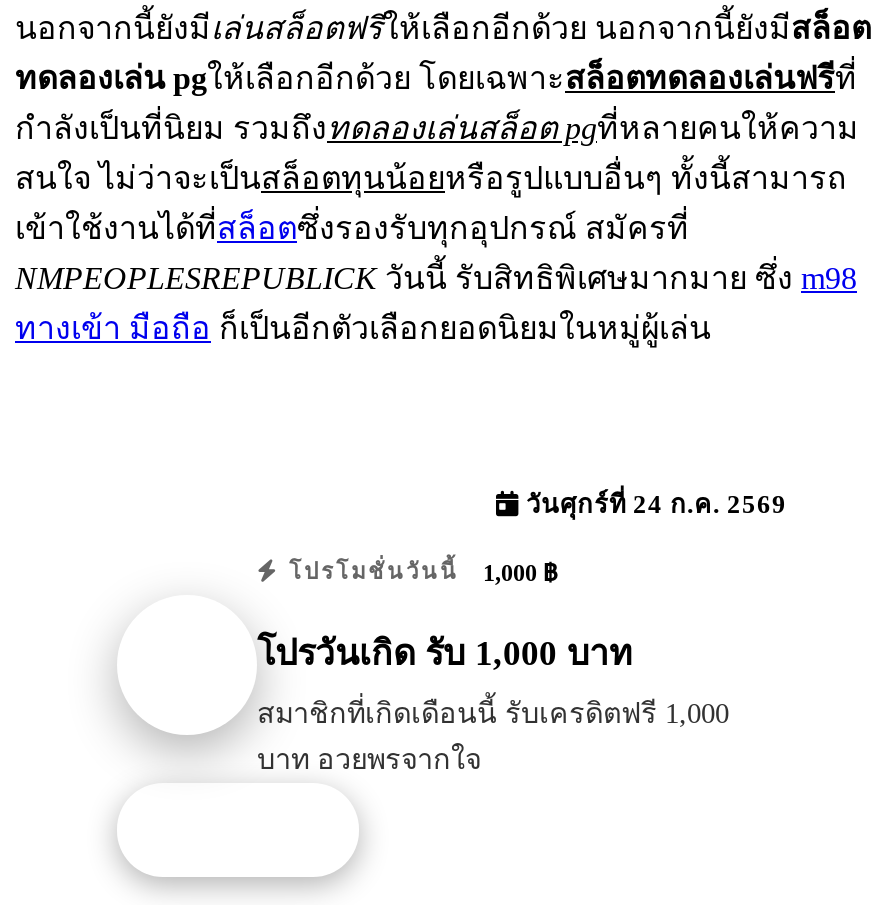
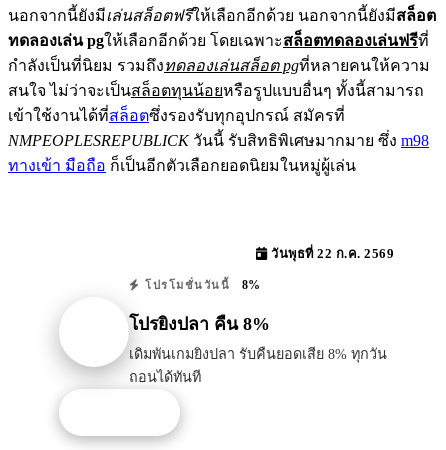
[519,491,787,519] วันศุกร์ที่ 24 ก.ค. 2569 -> [267,247,394,261] วันพุธที่ 22 ก.ค. 2569
[280,559,557,587] โปรโมชั่นวันนี้ 1,000 ฿ -> [140,278,260,292] โปรโมชั่นวันนี้ 8%
[257,634,633,674] โปรวันเกิด รับ 1,000 บาท -> [129,314,270,334] โปรยิงปลา คืน 8%
[257,698,729,776] สมาชิกที่เกิดเดือนนี้ รับเครดิตฟรี 1,000 | บาท อวยพรจากใจ -> [129,346,387,385] เดิมพันเกมยิงปลา รับคืนยอดเสีย 8% ทุกวัน | ถอนได้ทันที

